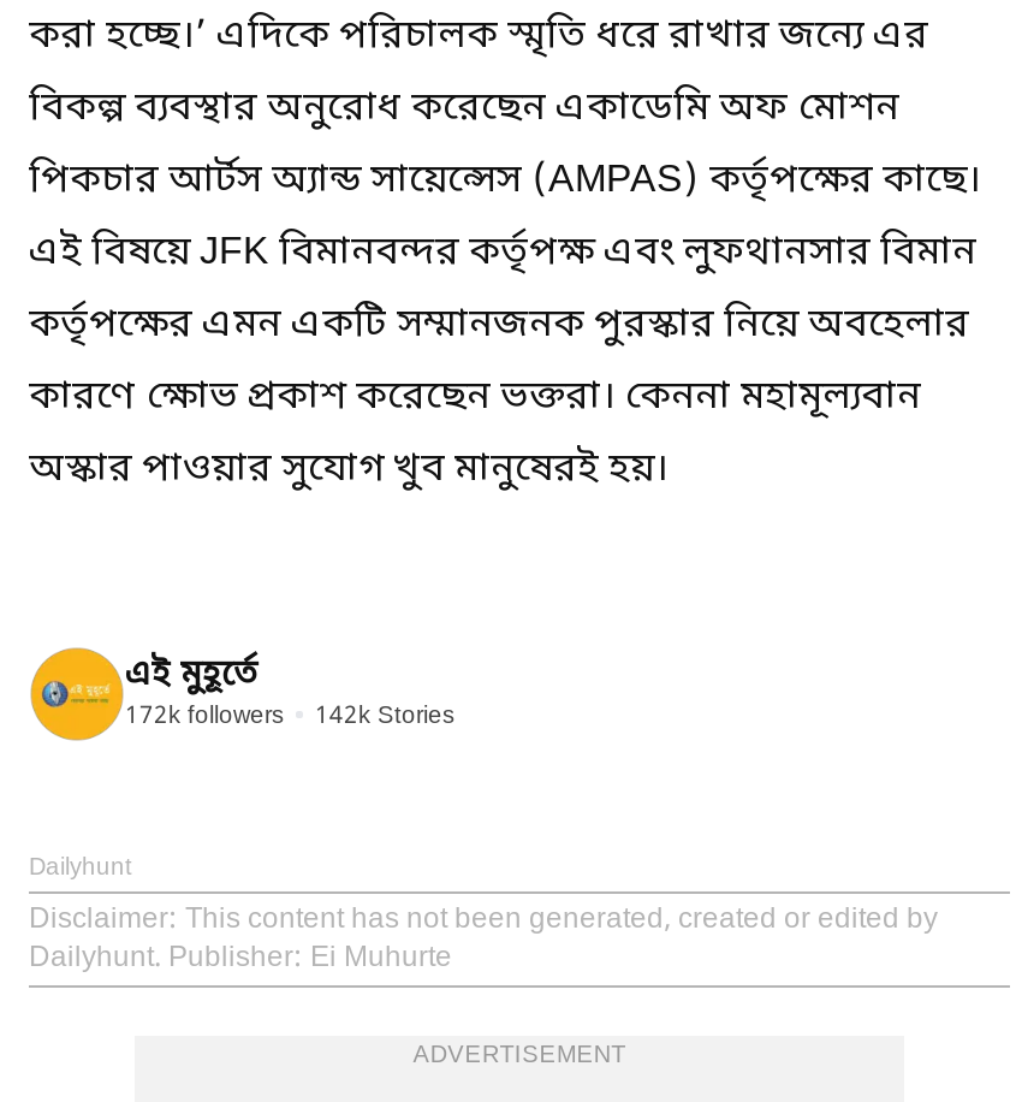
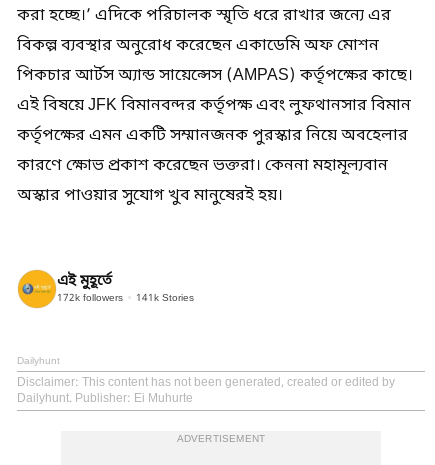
[125,700,454,731] 172k followers 142k Stories -> [57,291,194,304] 172k followers 141k Stories

